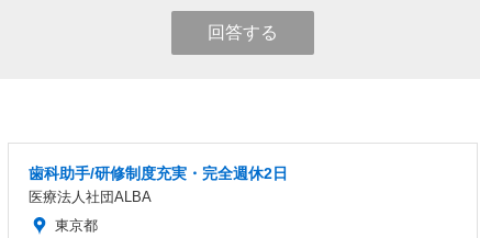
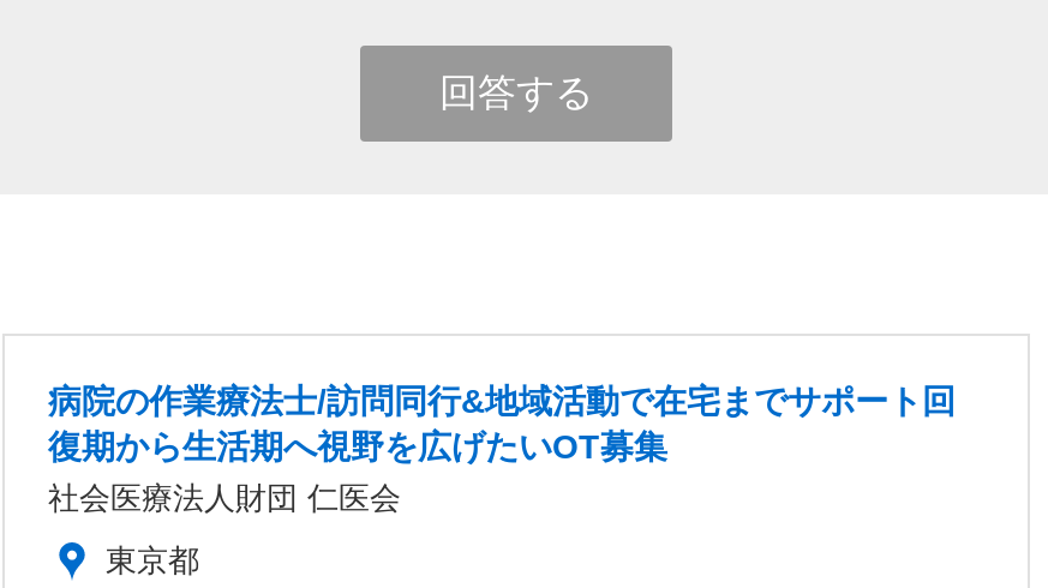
[29,164,288,205] 歯科助手/研修制度充実・完全週休2日 | 医療法人社団ALBA -> [48,381,956,515] 病院の作業療法士/訪問同行&地域活動で在宅までサポート回 | 復期から生活期へ視野を広げたいOT募集 | 社会医療法人財団 仁医会

